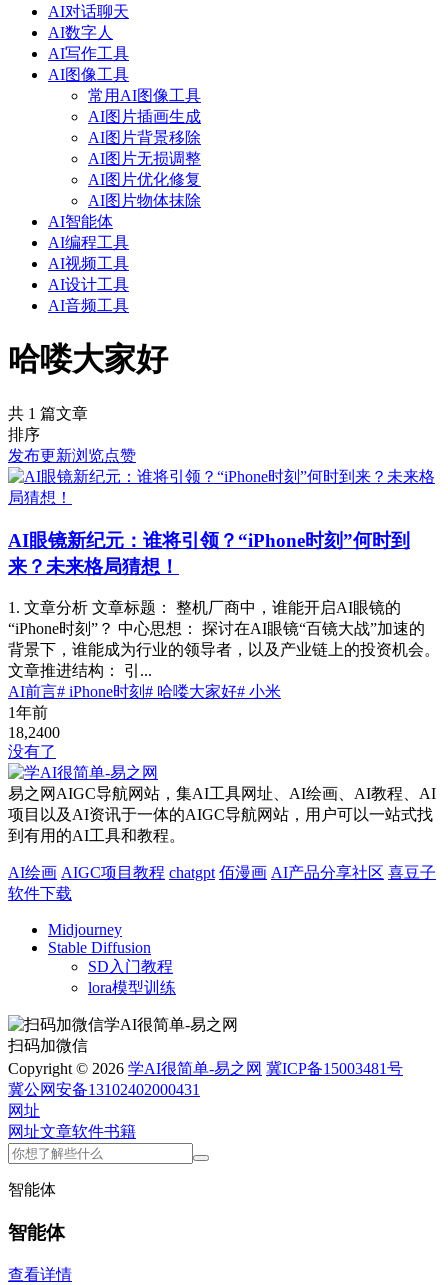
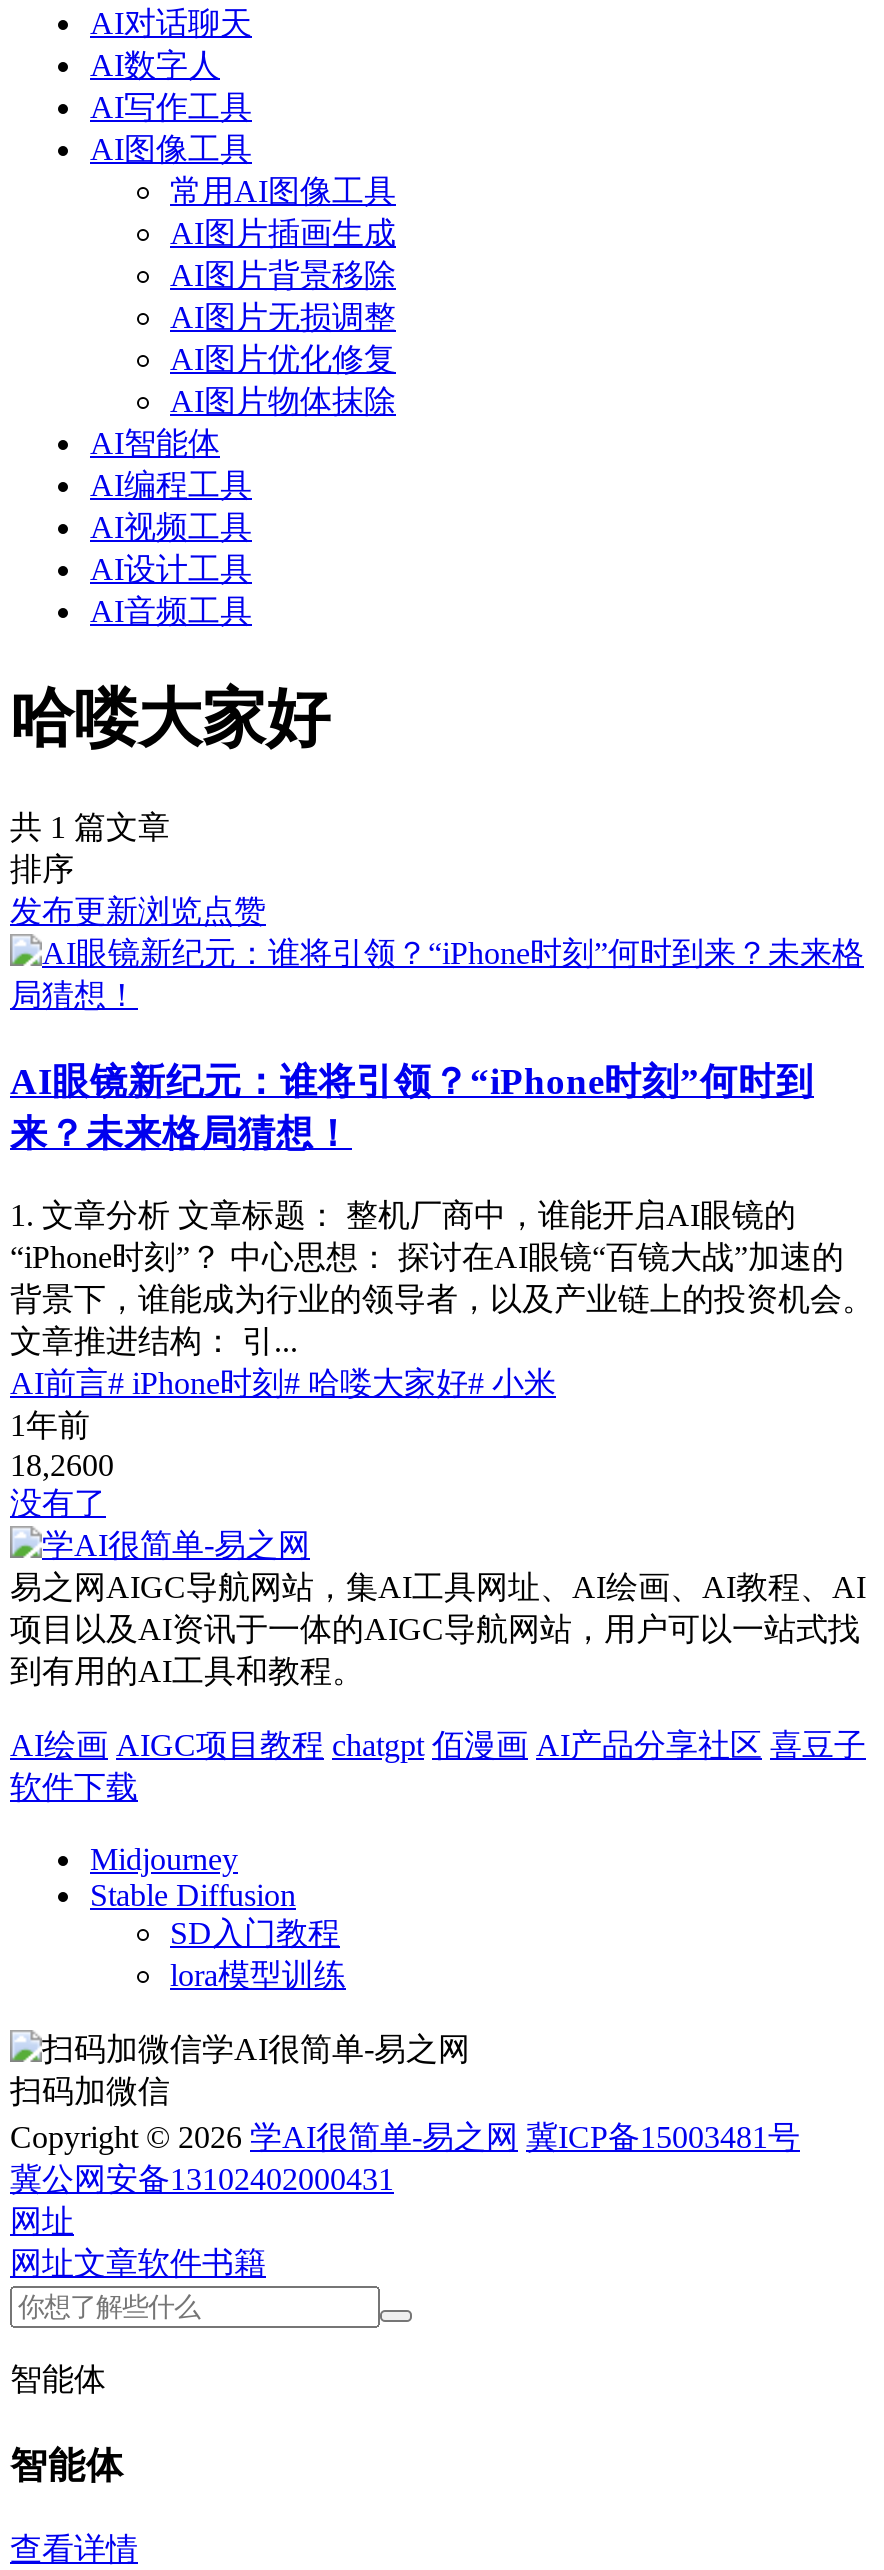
[8,724,60,741] 18,2400 -> [10,1449,114,1483] 18,2600

